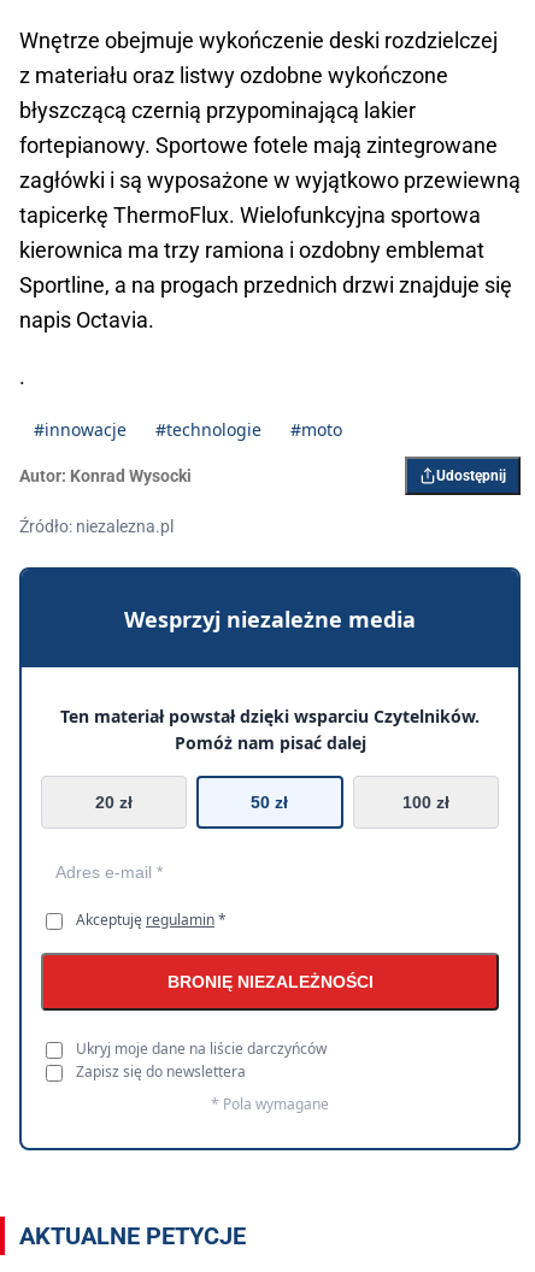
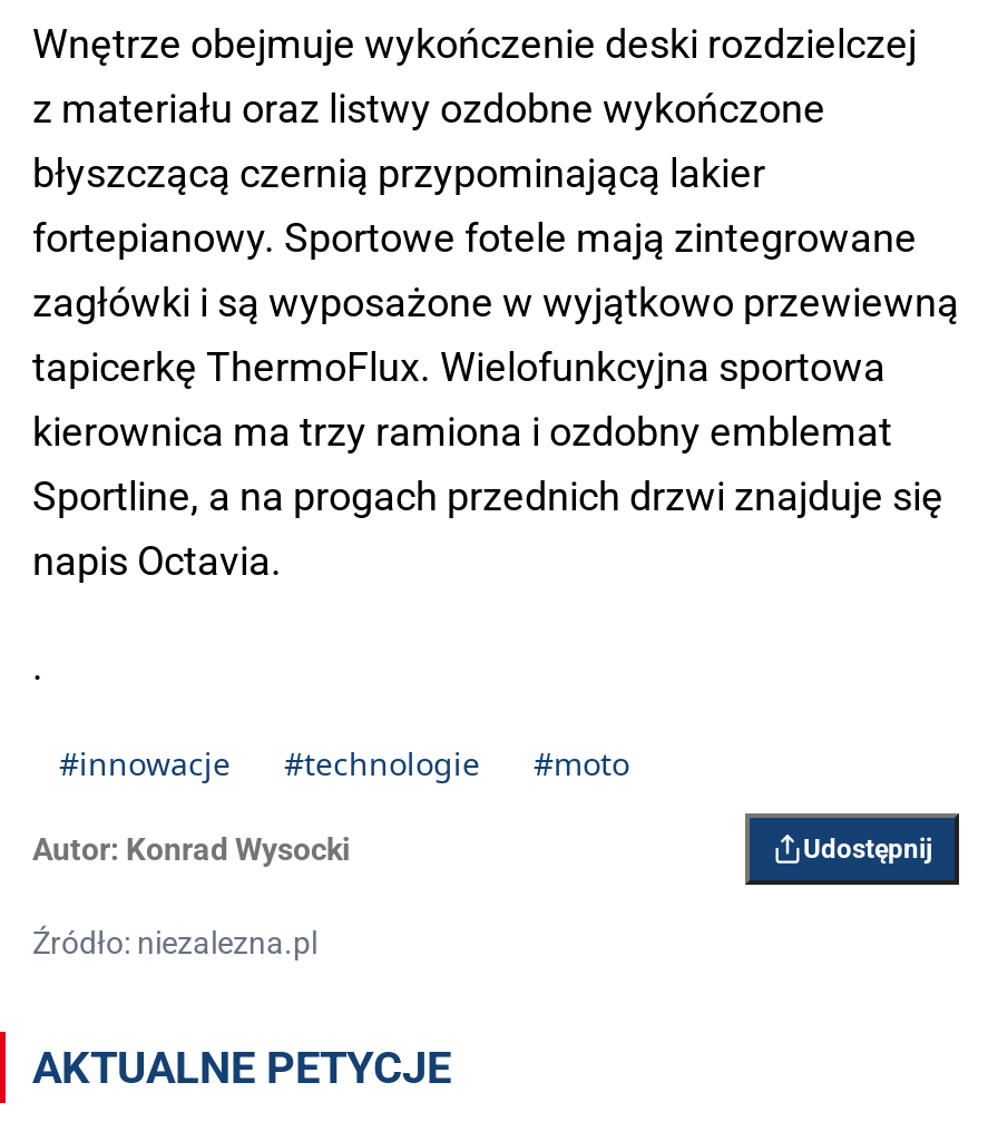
[18,566,522,1152] [image] | Wesprzyj niezależne media | Ten materiał powstał dzięki wsparciu Czytelników. | Pomóż nam pisać dalej | 20 zł | 50 zł | 100 zł -> none
[76,910,373,1115] Akceptuję regulamin * | BRONIĘ NIEZALEŻNOŚCI | Ukryj moje dane na liście darczyńców | Zapisz się do newslettera | * Pola wymagane -> none

